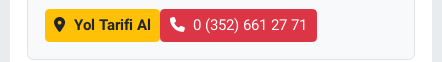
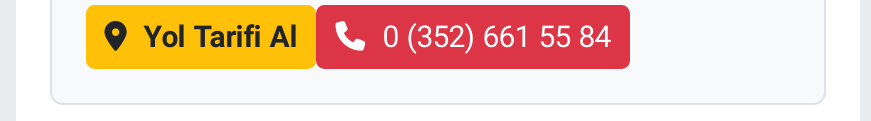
[193,16,307,34] 0 (352) 661 27 71 -> [382,19,610,55] 0 (352) 661 55 84

